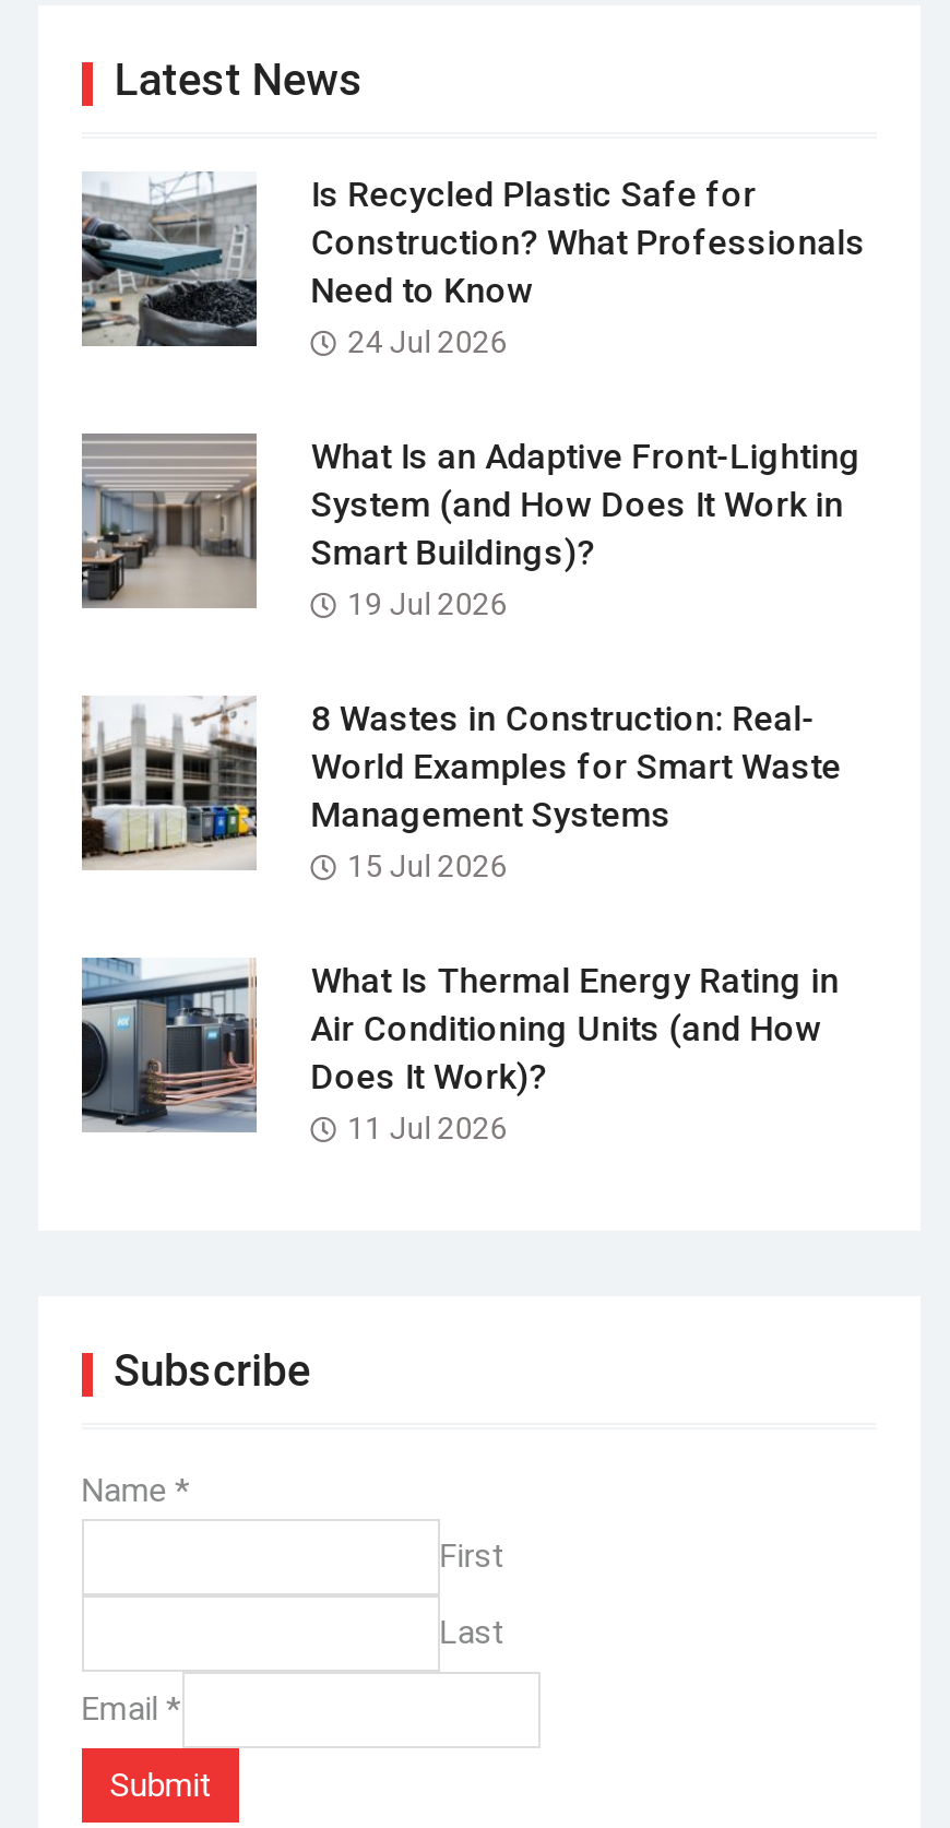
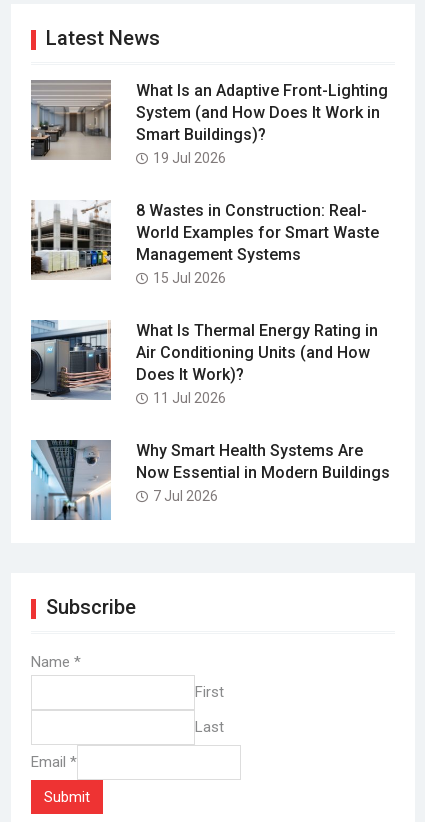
[82,174,865,359] [image] | Is Recycled Plastic Safe for | Construction? What Professionals | Need to Know | 24 Jul 2026 -> none
moved [78,436,861,1146] -> [29,81,388,406]: [image] | What Is an Adaptive Front-Lighting | System (and How Does It Work in | ... | Does It Work)? | 11 Jul 2026
none -> [30,439,390,521] [image] | Why Smart Health Systems Are | Now Essential in Modern Buildings | 7 Jul 2026

